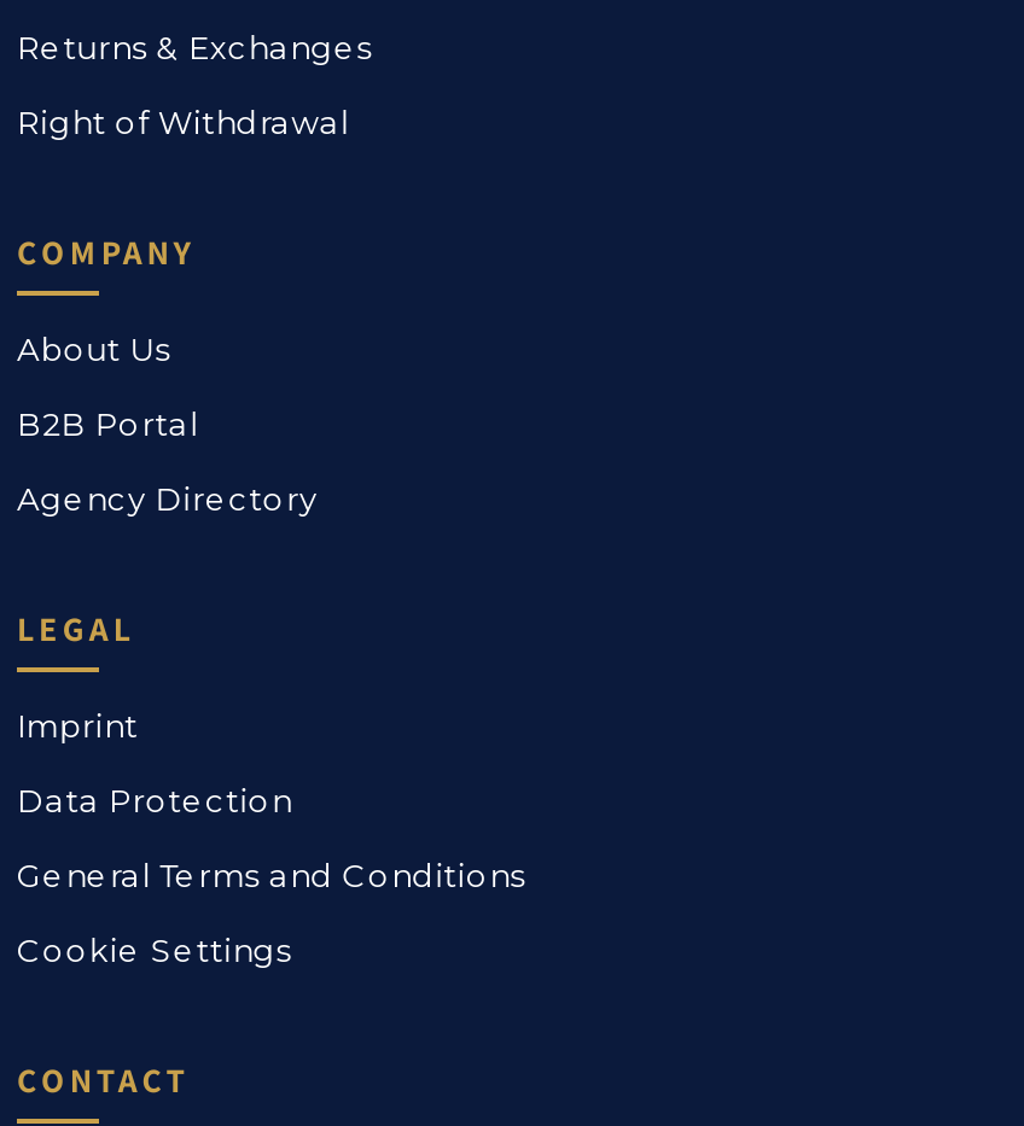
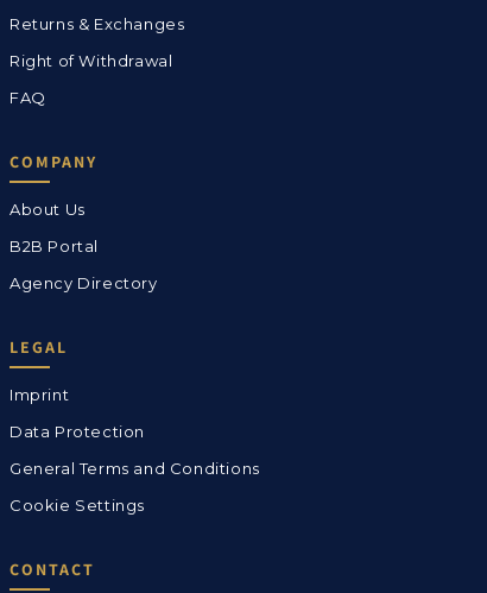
none -> [10,87,46,106] FAQ

